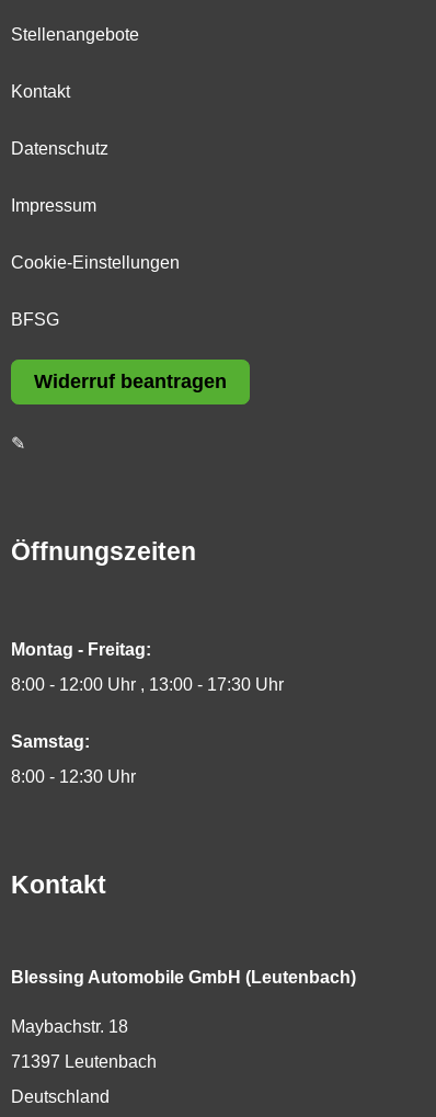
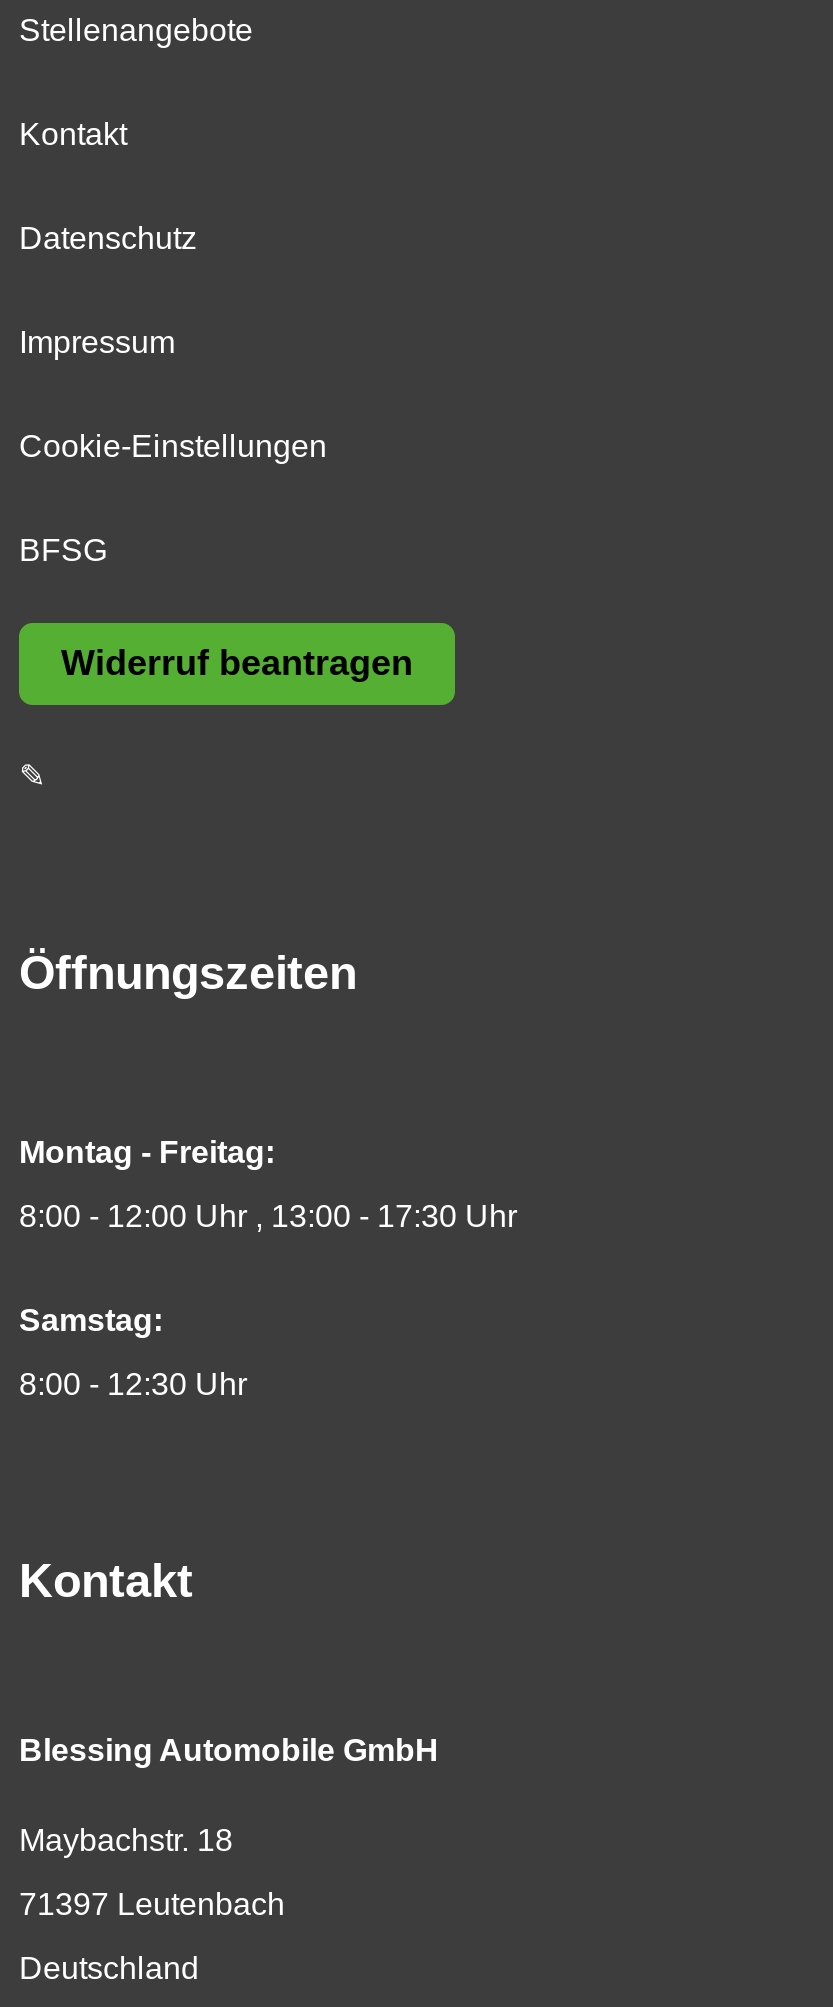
[11,968,356,987] Blessing Automobile GmbH (Leutenbach) -> [19,1733,439,1767] Blessing Automobile GmbH

